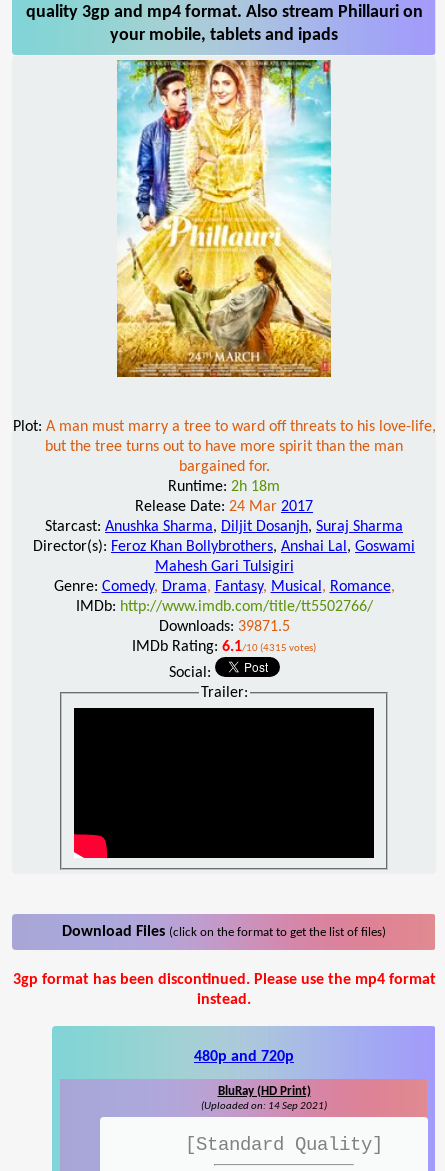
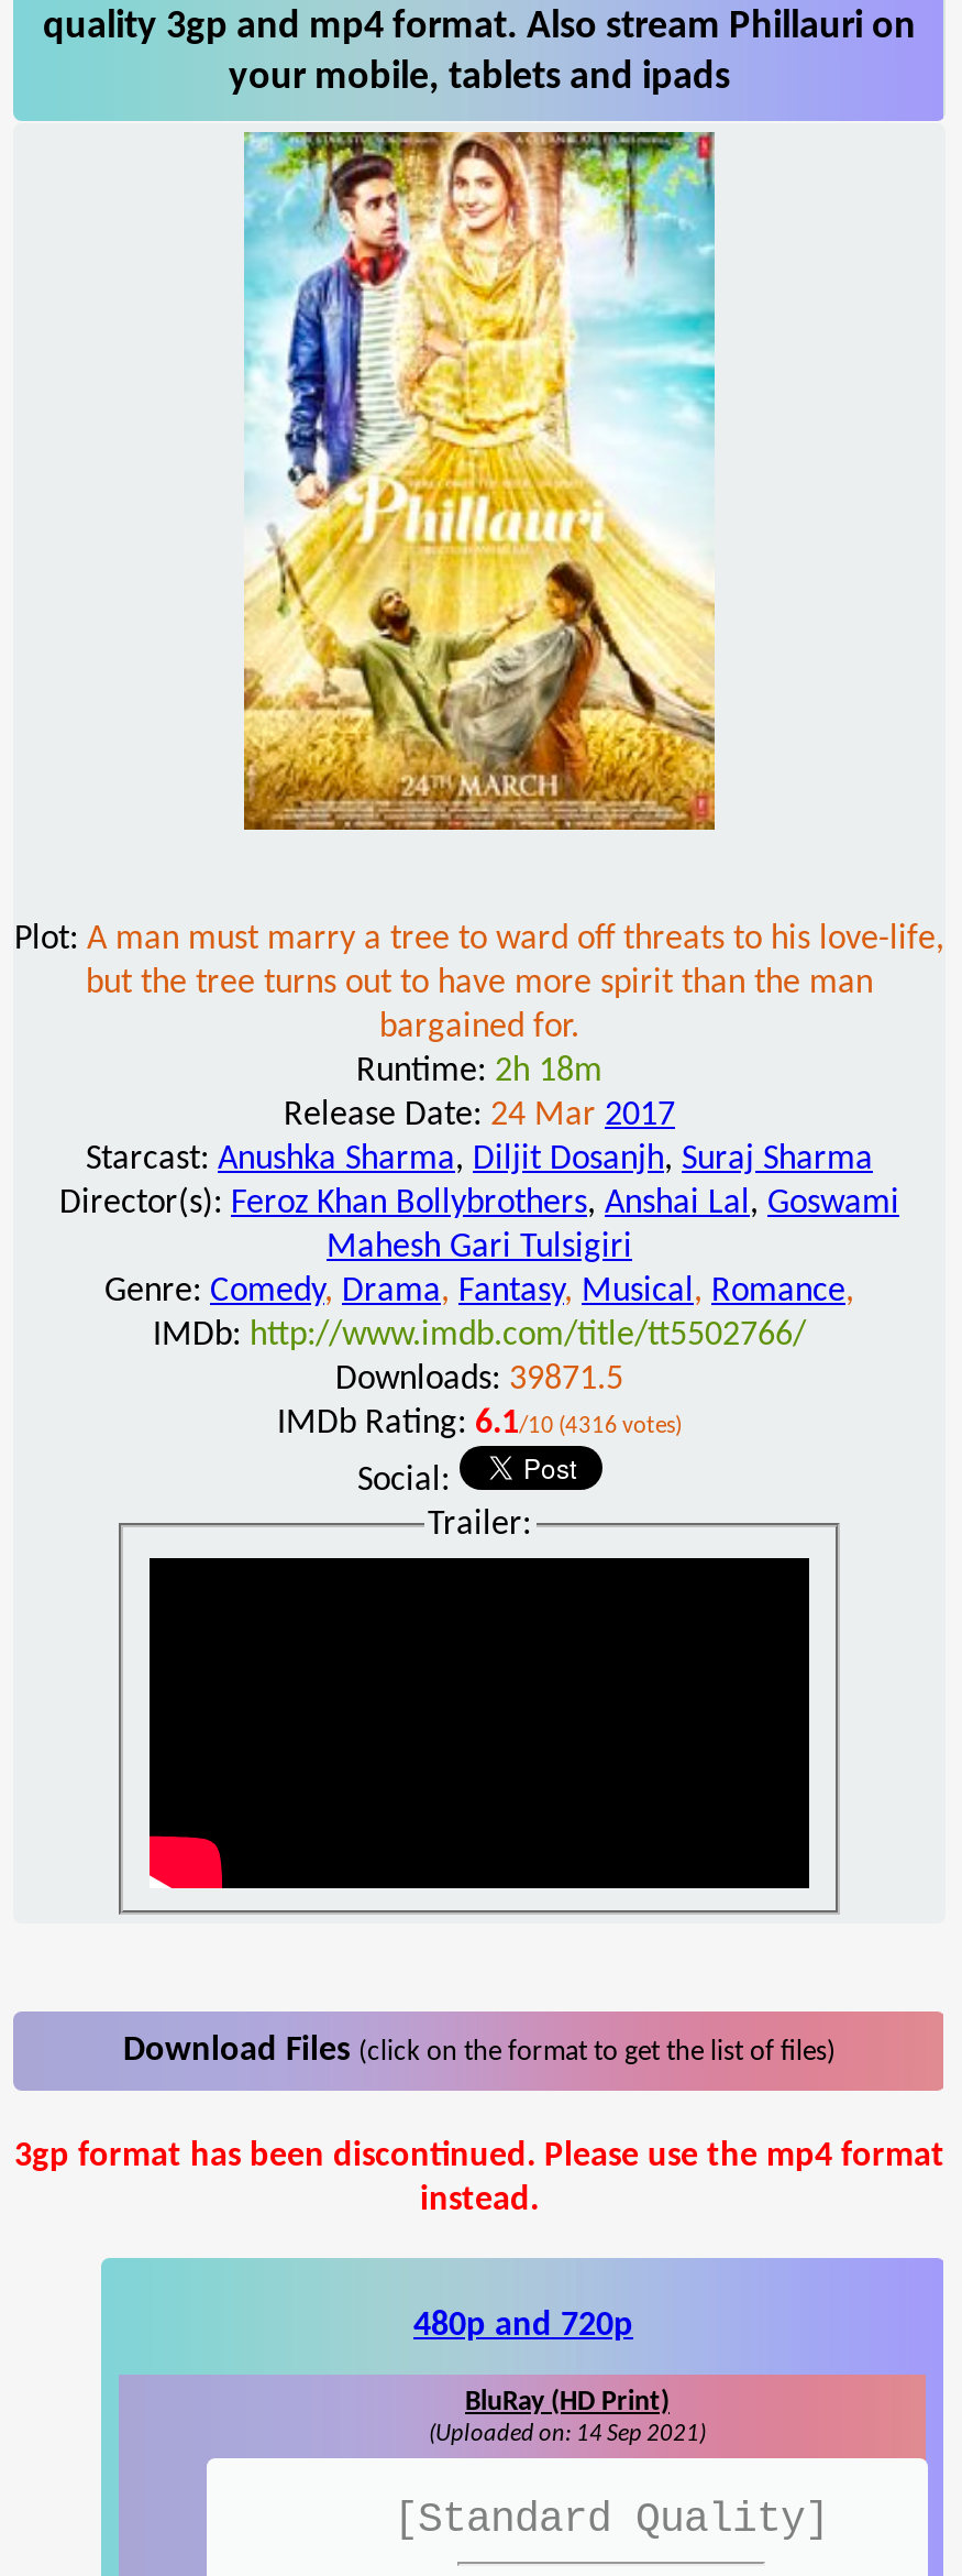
[132,639,316,655] IMDb Rating: 6.1/10 (4315 votes) -> [277,1406,682,1441] IMDb Rating: 6.1/10 (4316 votes)

